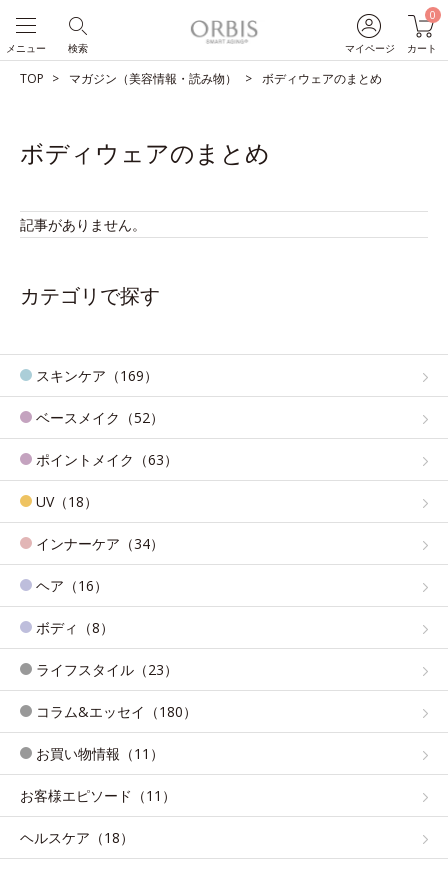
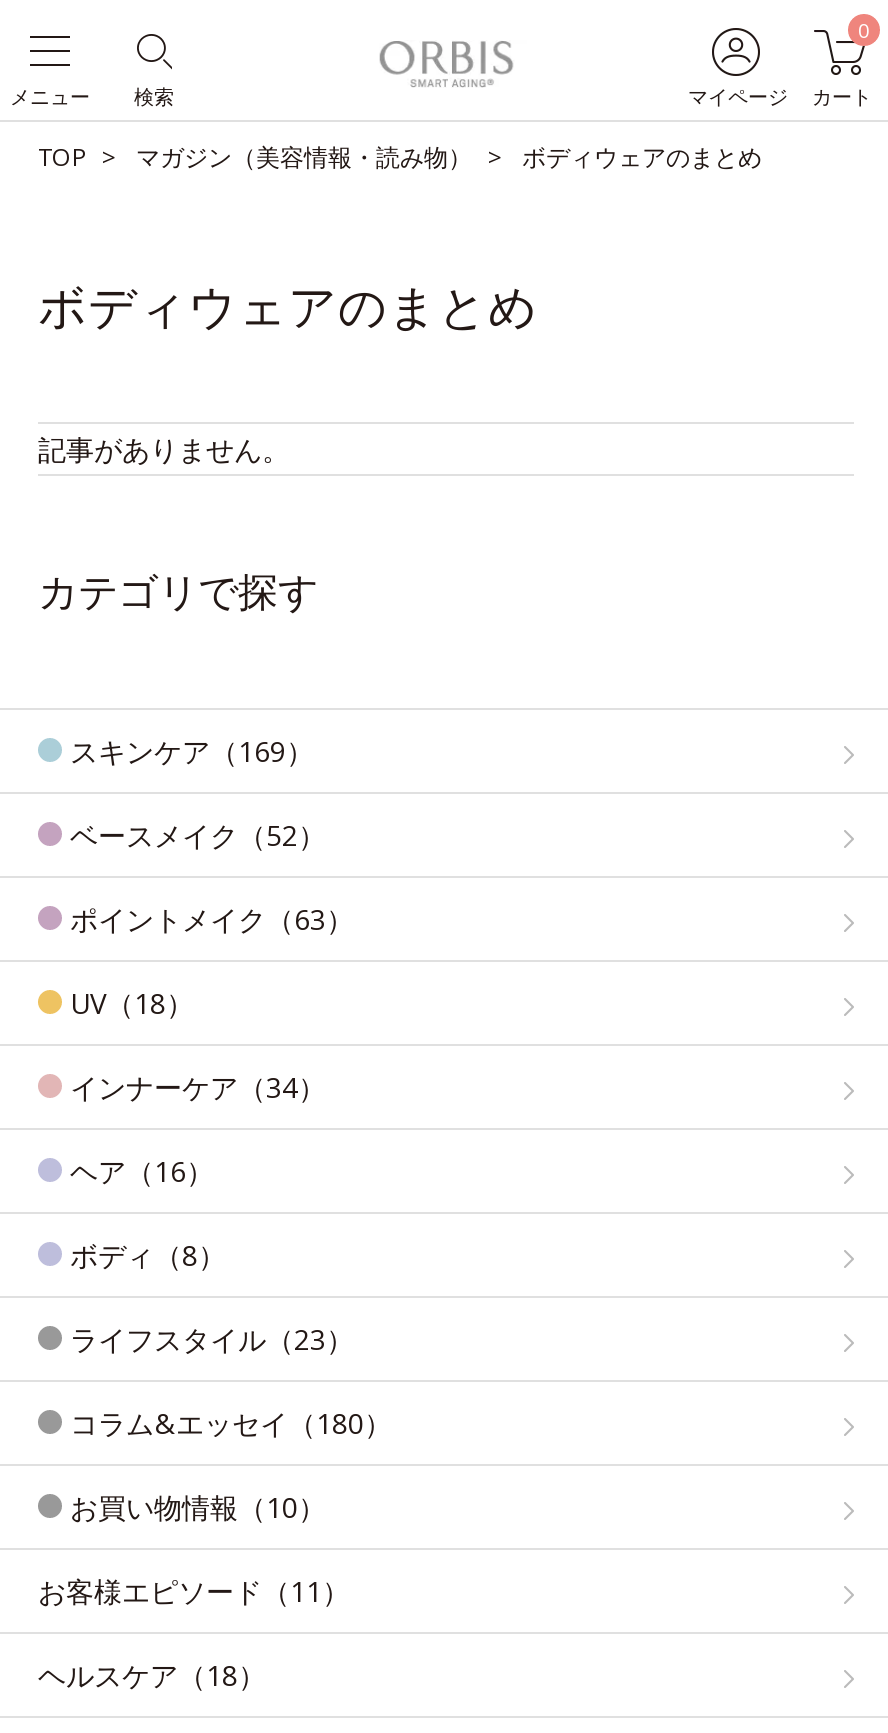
[36,744,164,763] お買い物情報（11） -> [70,1488,326,1526] お買い物情報（10）

